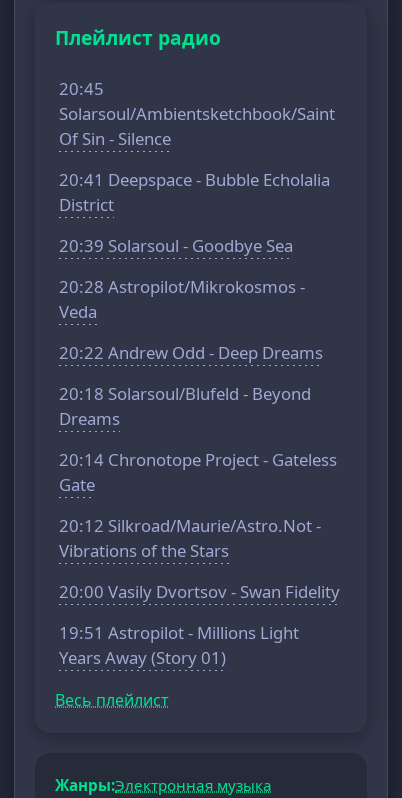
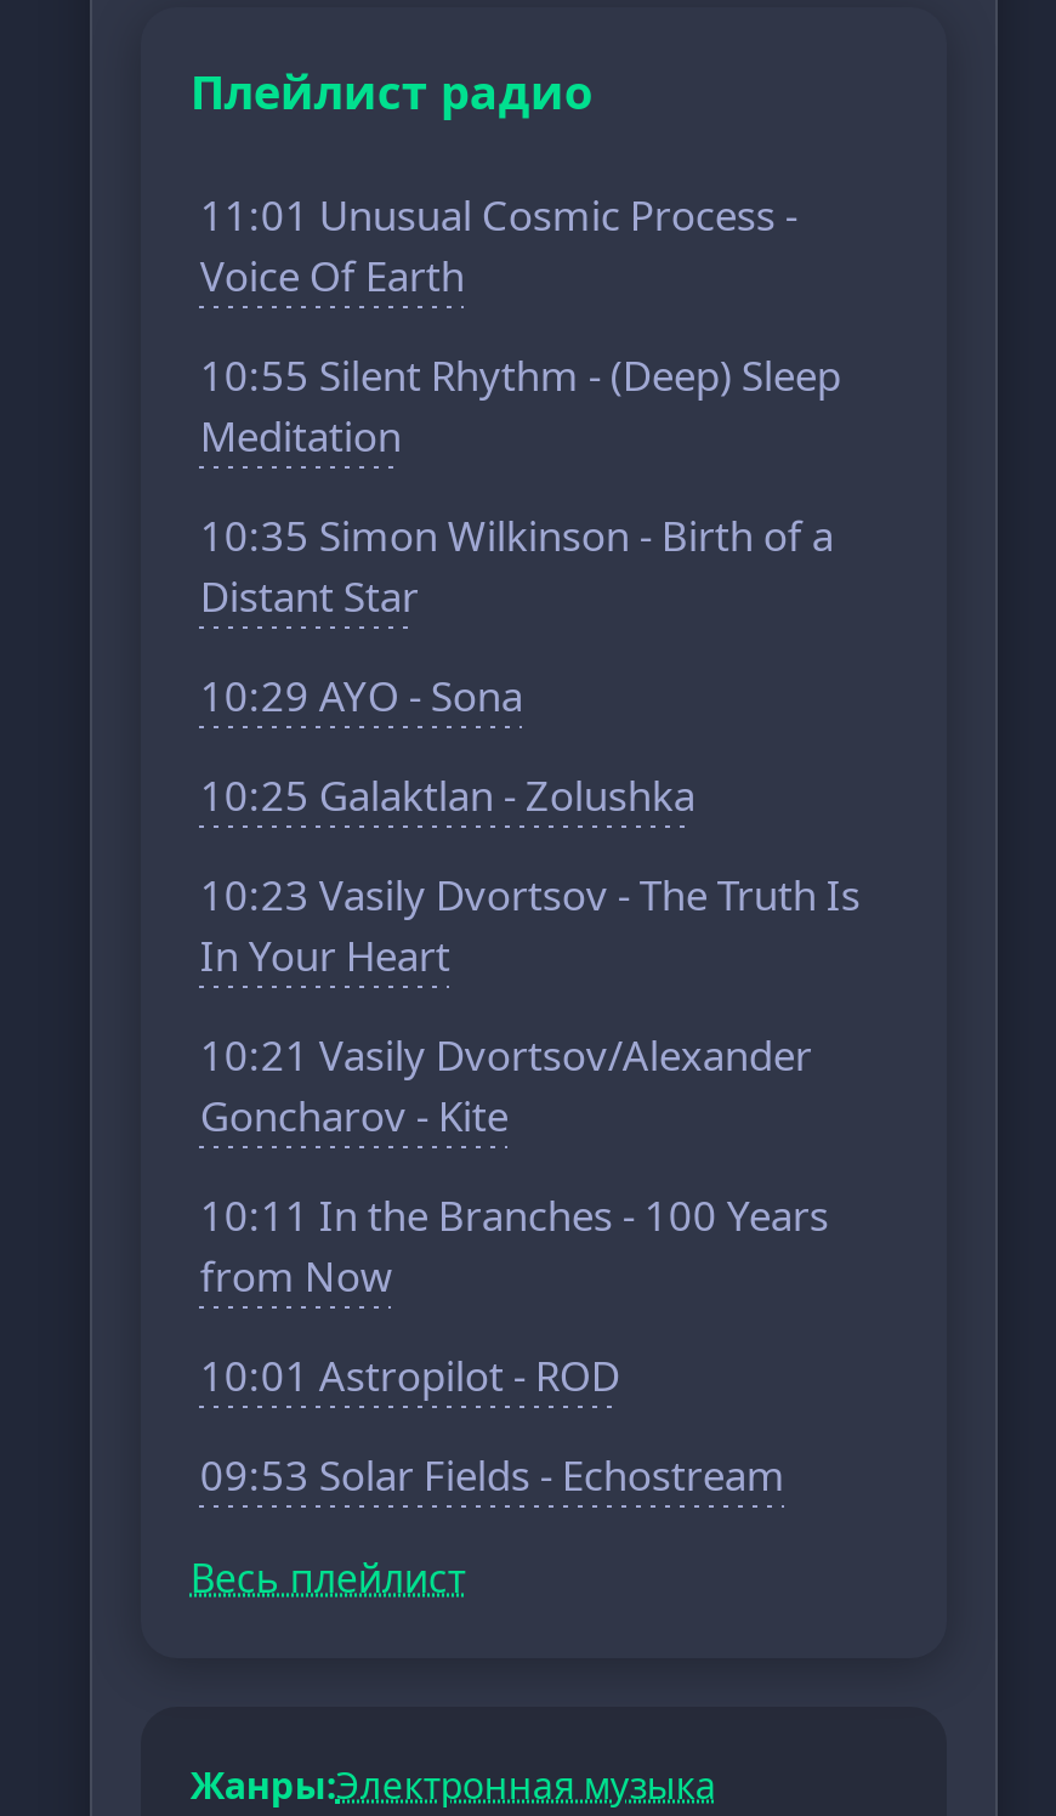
[59,77,335,150] 20:45 | Solarsoul/Ambientsketchbook/Saint | Of Sin - Silence -> [200,187,797,303] 11:01 Unusual Cosmic Process - | Voice Of Earth
[59,168,330,216] 20:41 Deepspace - Bubble Echolalia | District -> [200,347,841,464] 10:55 Silent Rhythm - (Deep) Sleep | Meditation
[59,234,293,257] 20:39 Solarsoul - Goodbye Sea -> [200,507,834,624] 10:35 Simon Wilkinson - Birth of a | Distant Star
[59,275,305,323] 20:28 Astropilot/Mikrokosmos - | Veda -> [200,668,523,723] 10:29 AYO - Sona
[59,341,323,364] 20:22 Andrew Odd - Deep Dreams -> [200,767,695,823] 10:25 Galaktlan - Zolushka
[59,382,311,430] 20:18 Solarsoul/Blufeld - Beyond | Dreams -> [200,867,860,983] 10:23 Vasily Dvortsov - The Truth Is | In Your Heart
[59,448,337,496] 20:14 Chronotope Project - Gateless | Gate -> [200,1027,812,1143] 10:21 Vasily Dvortsov/Alexander | Goncharov - Kite
[59,514,321,562] 20:12 Silkroad/Maurie/Astro.Not - | Vibrations of the Stars -> [200,1187,829,1304] 10:11 In the Branches - 100 Years | from Now
[59,580,340,603] 20:00 Vasily Dvortsov - Swan Fidelity -> [200,1347,620,1403] 10:01 Astropilot - ROD
[59,621,299,669] 19:51 Astropilot - Millions Light | Years Away (Story 01) -> [200,1447,785,1503] 09:53 Solar Fields - Echostream

